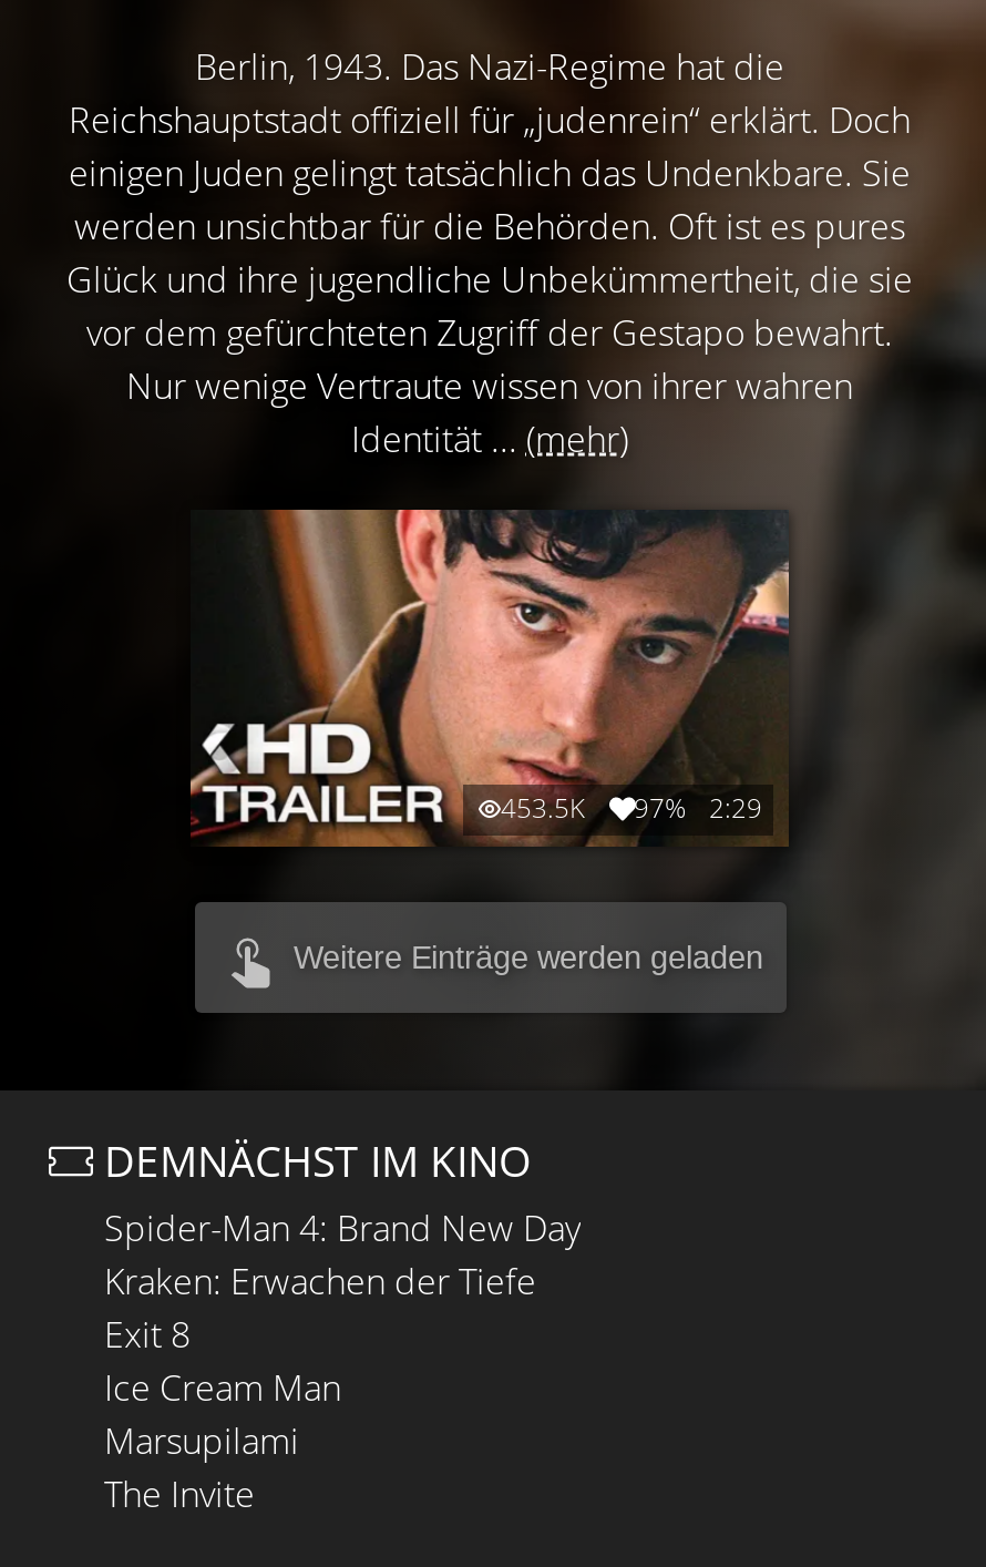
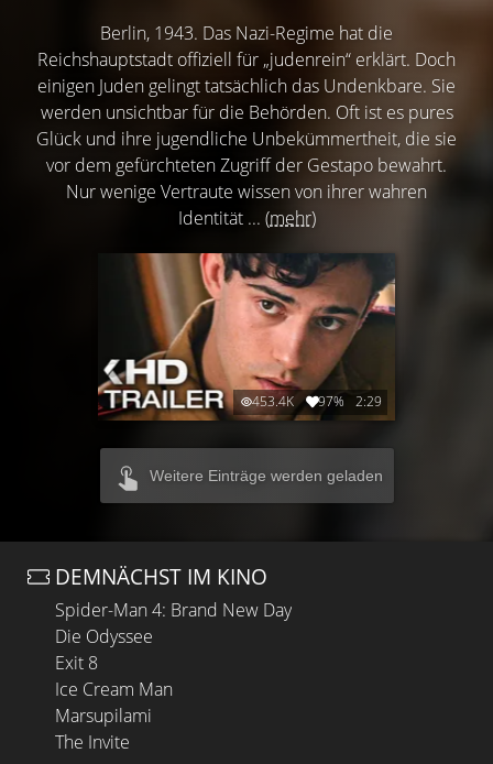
[501,789,762,827] 453.5K 97% 2:29 -> [252,392,382,411] 453.4K 97% 2:29
[104,1257,536,1305] Kraken: Erwachen der Tiefe -> [55,624,153,648] Die Odyssee

